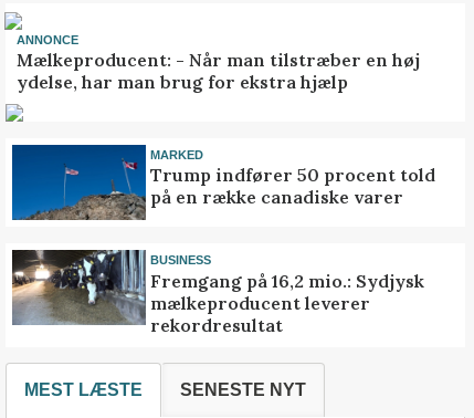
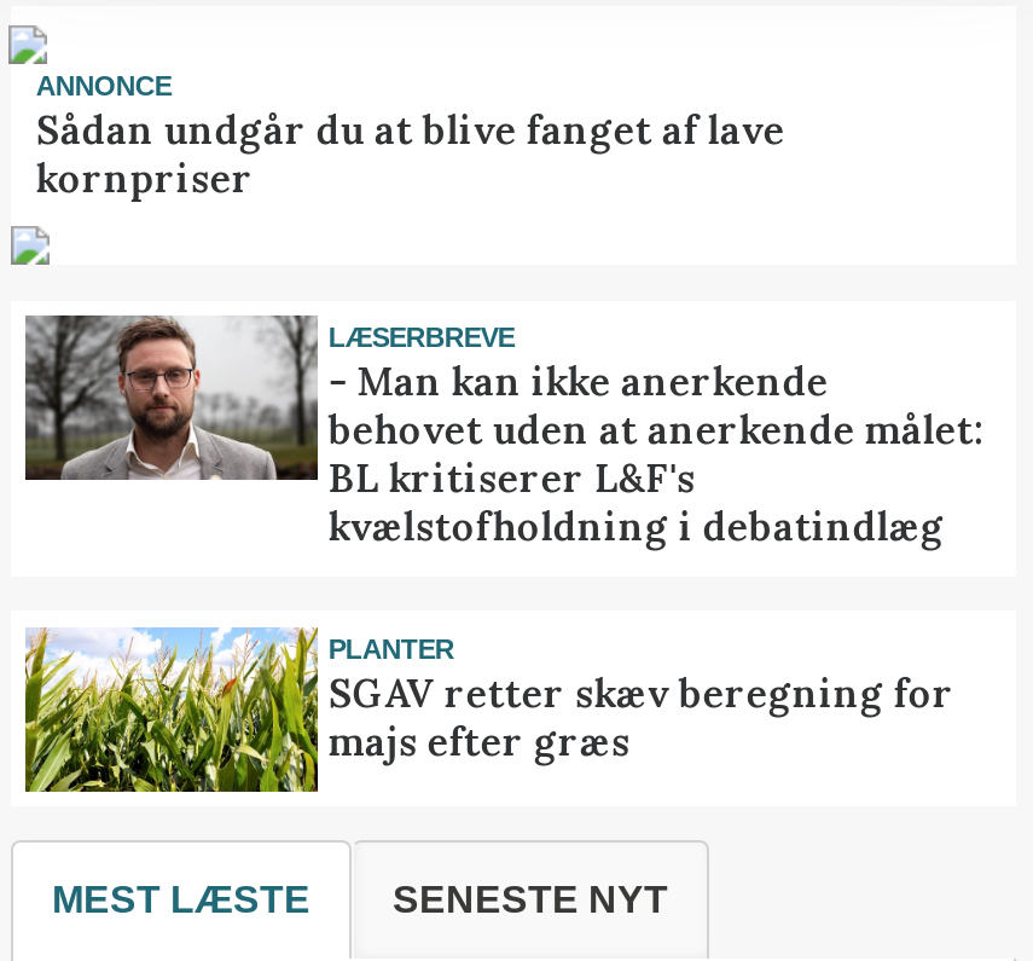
[17,49,420,93] Mælkeproducent: - Når man tilstræber en høj | ydelse, har man brug for ekstra hjælp -> [36,105,785,202] Sådan undgår du at blive fanget af lave | kornpriser
[11,144,436,221] [image] | MARKED | Trump indfører 50 procent told | på en række canadiske varer -> [23,313,983,551] [image] | LÆSERBREVE | - Man kan ikke anerkende | behovet uden at anerkende målet: | BL kritiserer L&F's | kvælstofholdning i debatindlæg
[11,249,425,341] [image] | BUSINESS | Fremgang på 16,2 mio.: Sydjysk | mælkeproducent leverer | rekordresultat -> [23,594,954,794] [image] | PLANTER | SGAV retter skæv beregning for | majs efter græs

